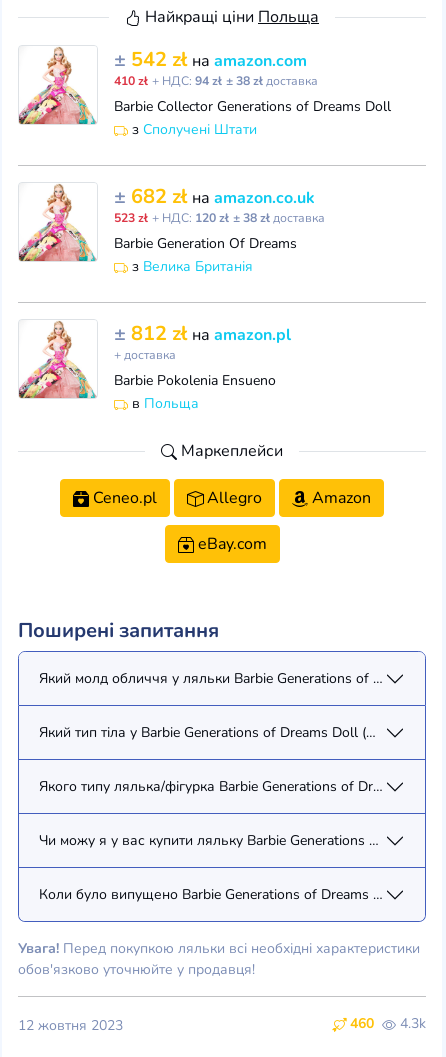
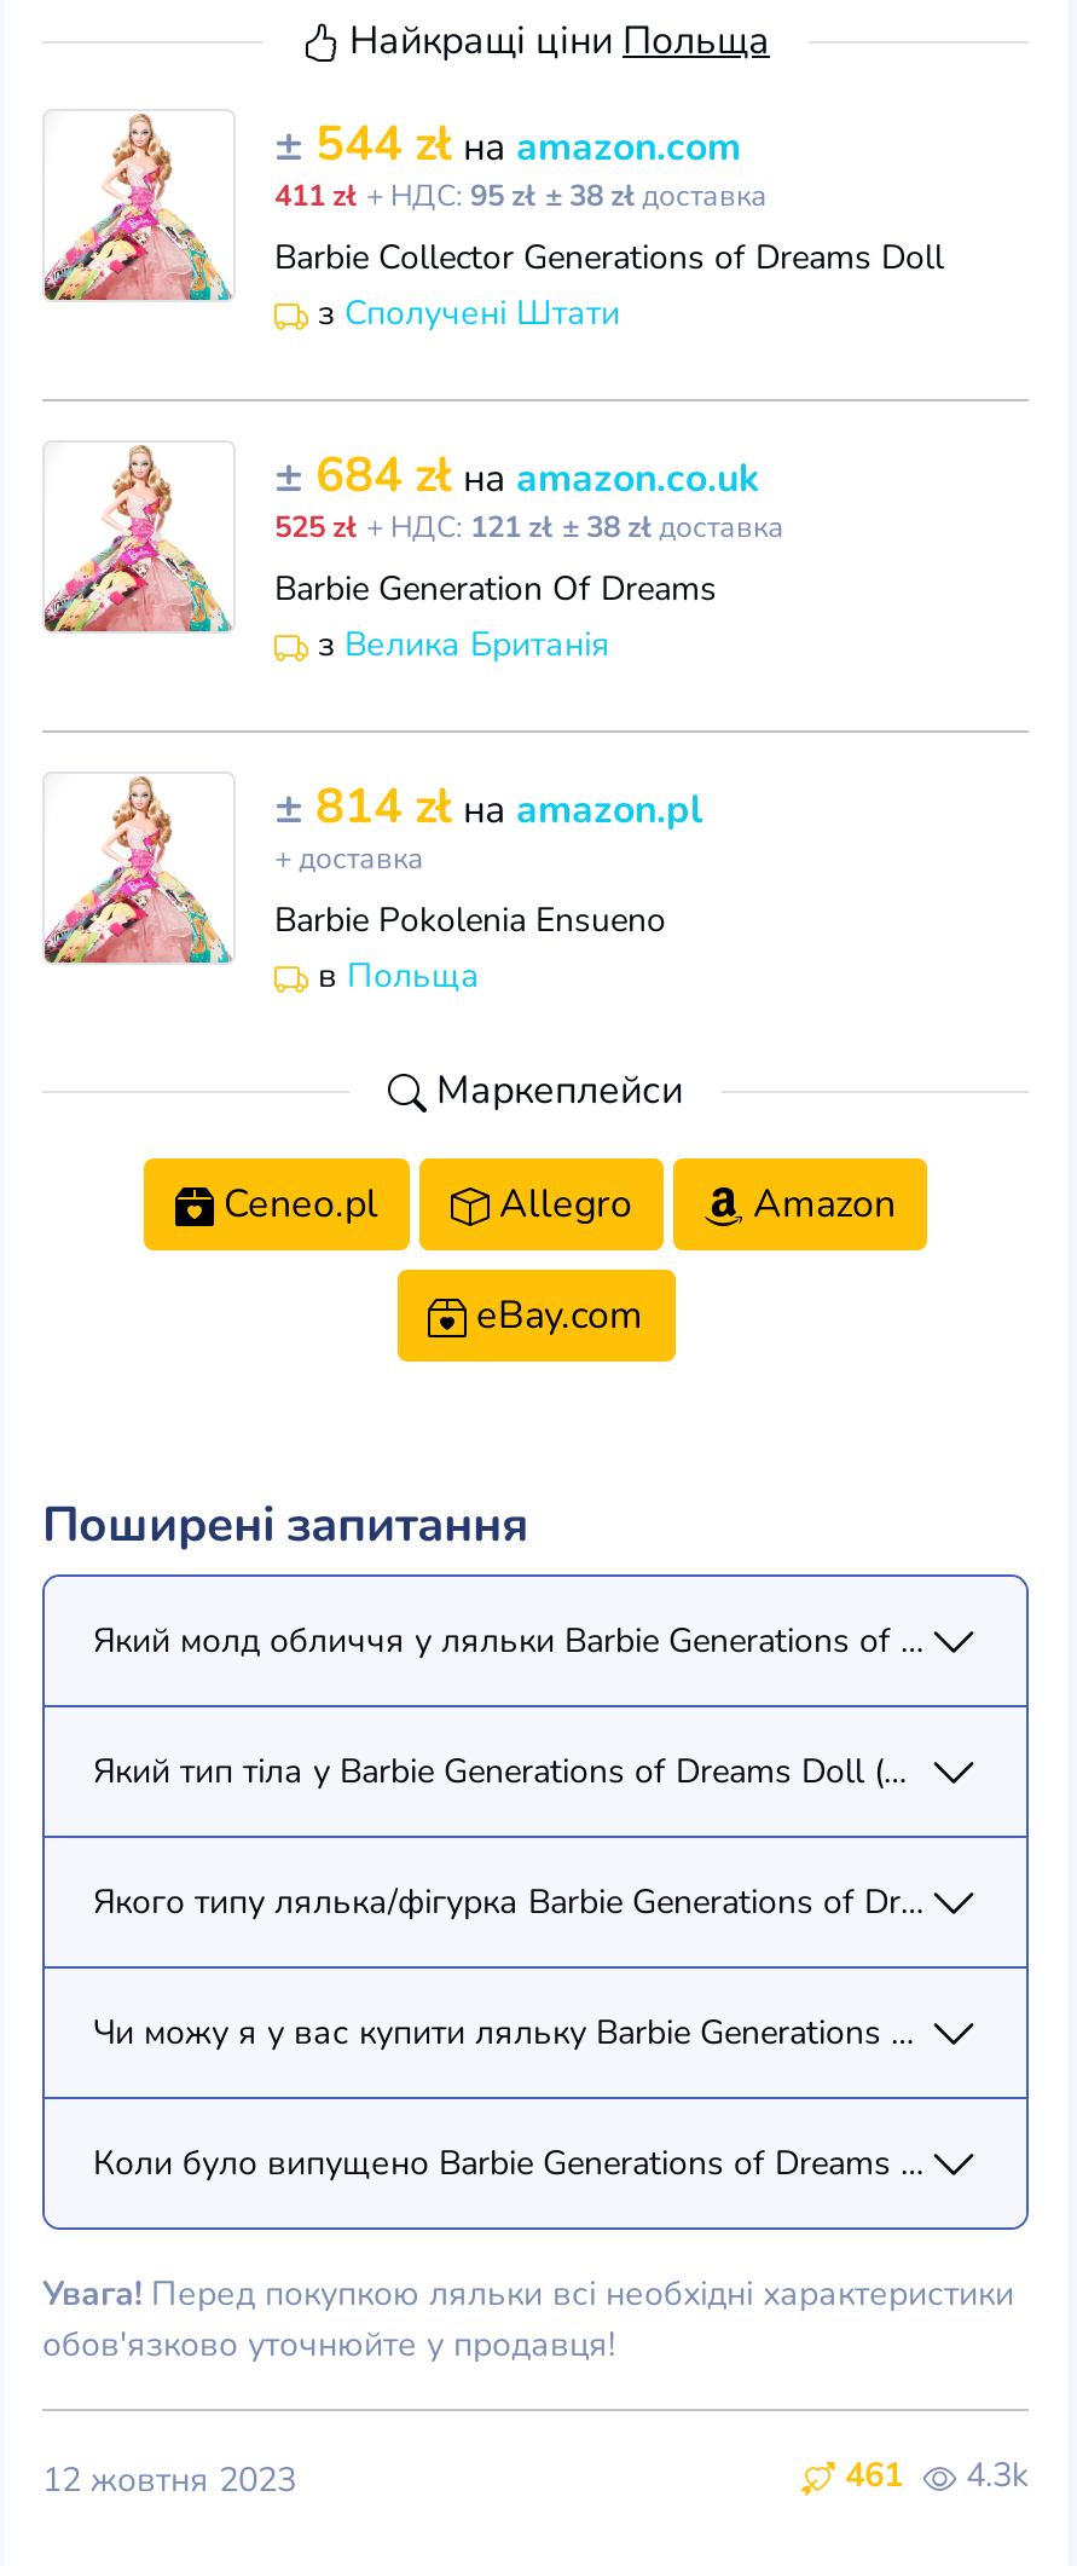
[114,46,307,73] ± 542 zł на amazon.com -> [274,111,741,177] ± 544 zł на amazon.com
[114,73,318,89] 410 zł + НДС: 94 zł ± 38 zł доставка -> [274,177,768,215] 411 zł + НДС: 95 zł ± 38 zł доставка
[114,183,315,210] ± 682 zł на amazon.co.uk -> [274,443,760,508] ± 684 zł на amazon.co.uk
[114,210,325,226] 523 zł + НДС: 120 zł ± 38 zł доставка -> [274,508,784,547] 525 zł + НДС: 121 zł ± 38 zł доставка
[114,320,291,347] ± 812 zł на amazon.pl -> [274,774,702,839] ± 814 zł на amazon.pl
[346,1014,426,1033] 460 4.3k -> [835,2452,1029,2498] 461 4.3k

